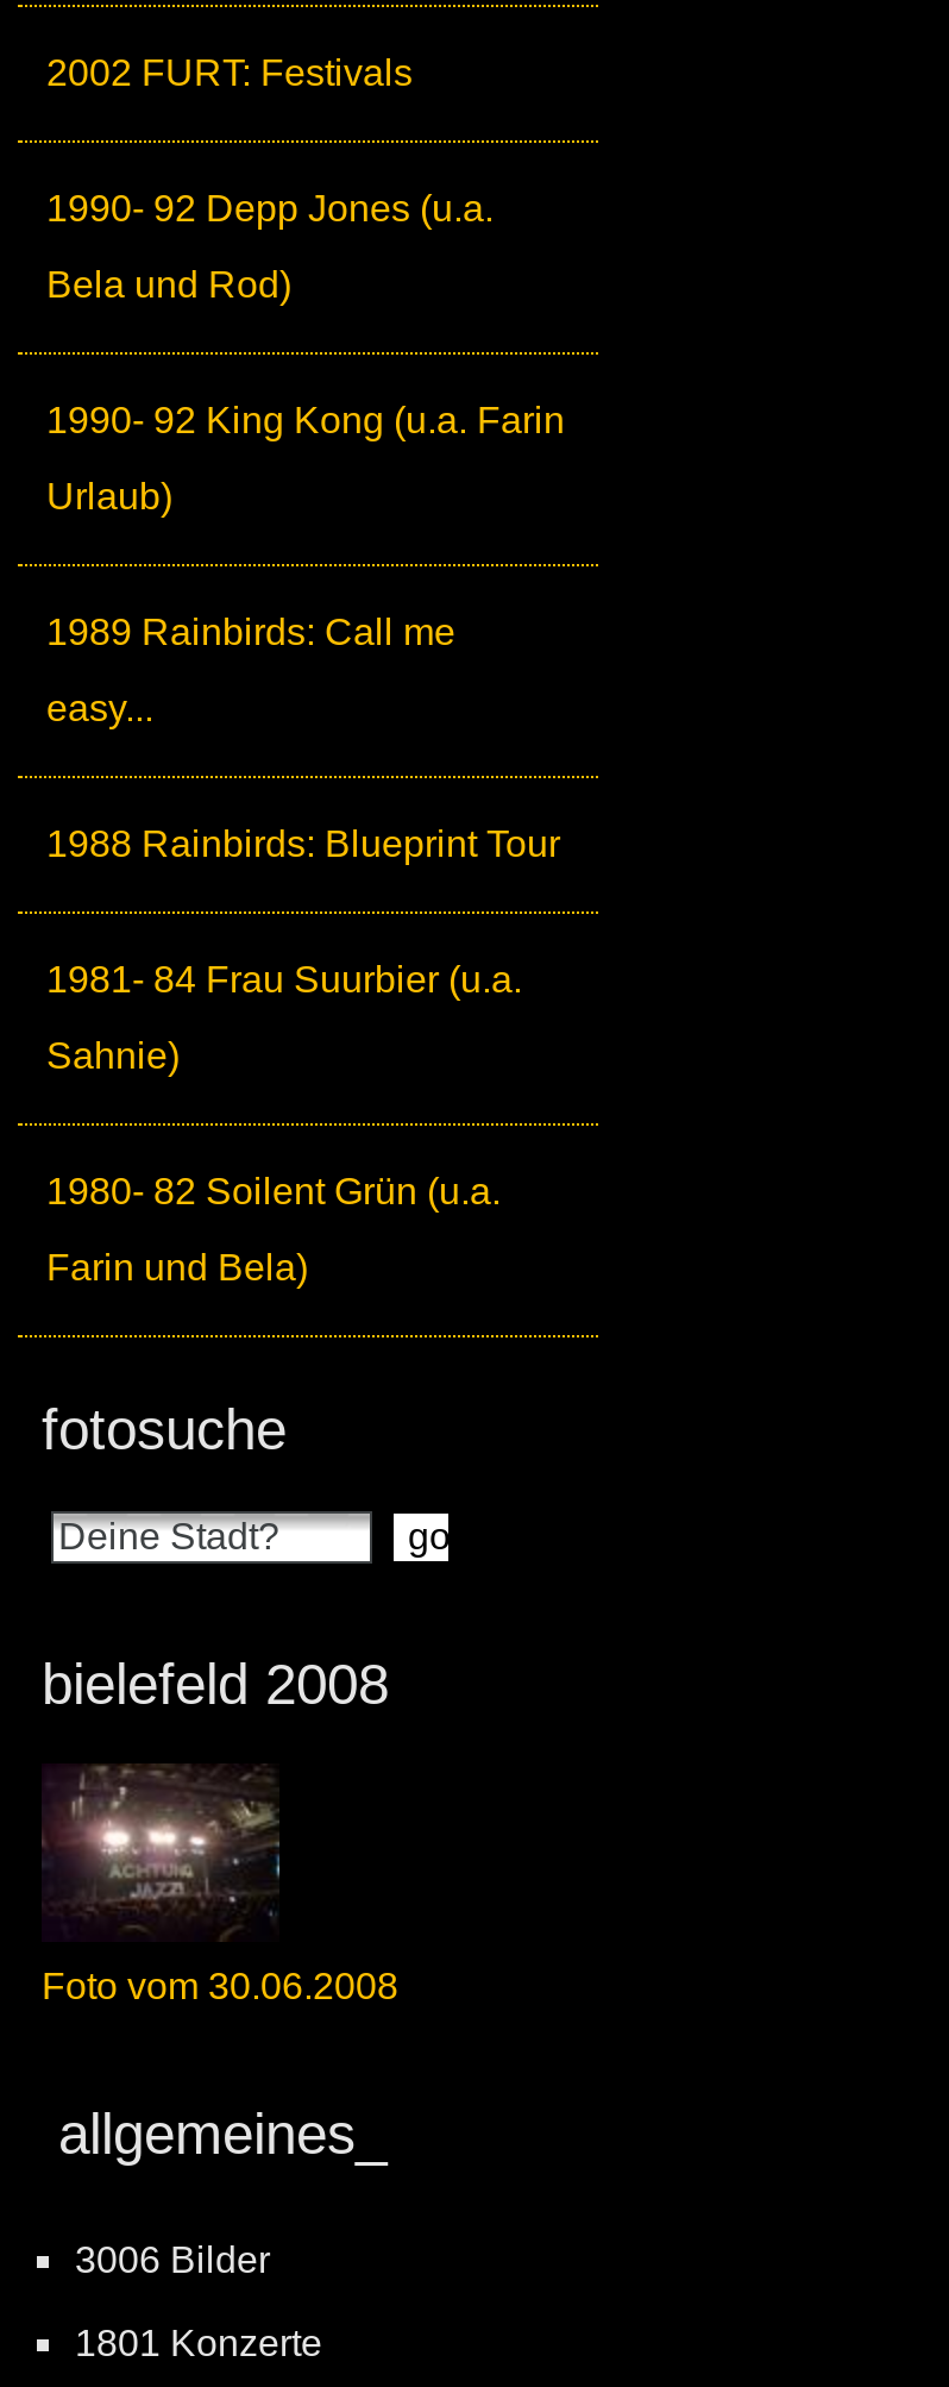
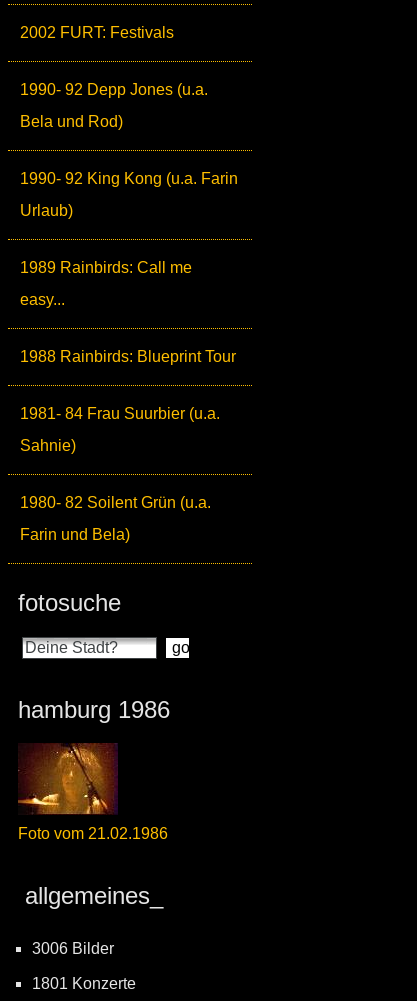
[42,1652,389,1716] bielefeld 2008 -> [18,696,170,723] hamburg 1986
[42,1766,398,2006] [image] | Foto vom 30.06.2008 -> [18,743,168,842] [image] | Foto vom 21.02.1986

